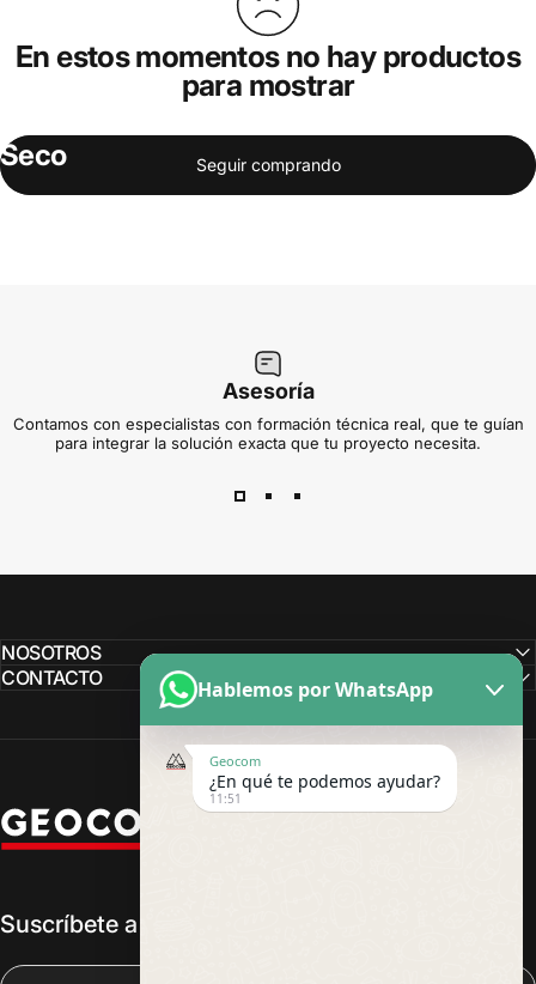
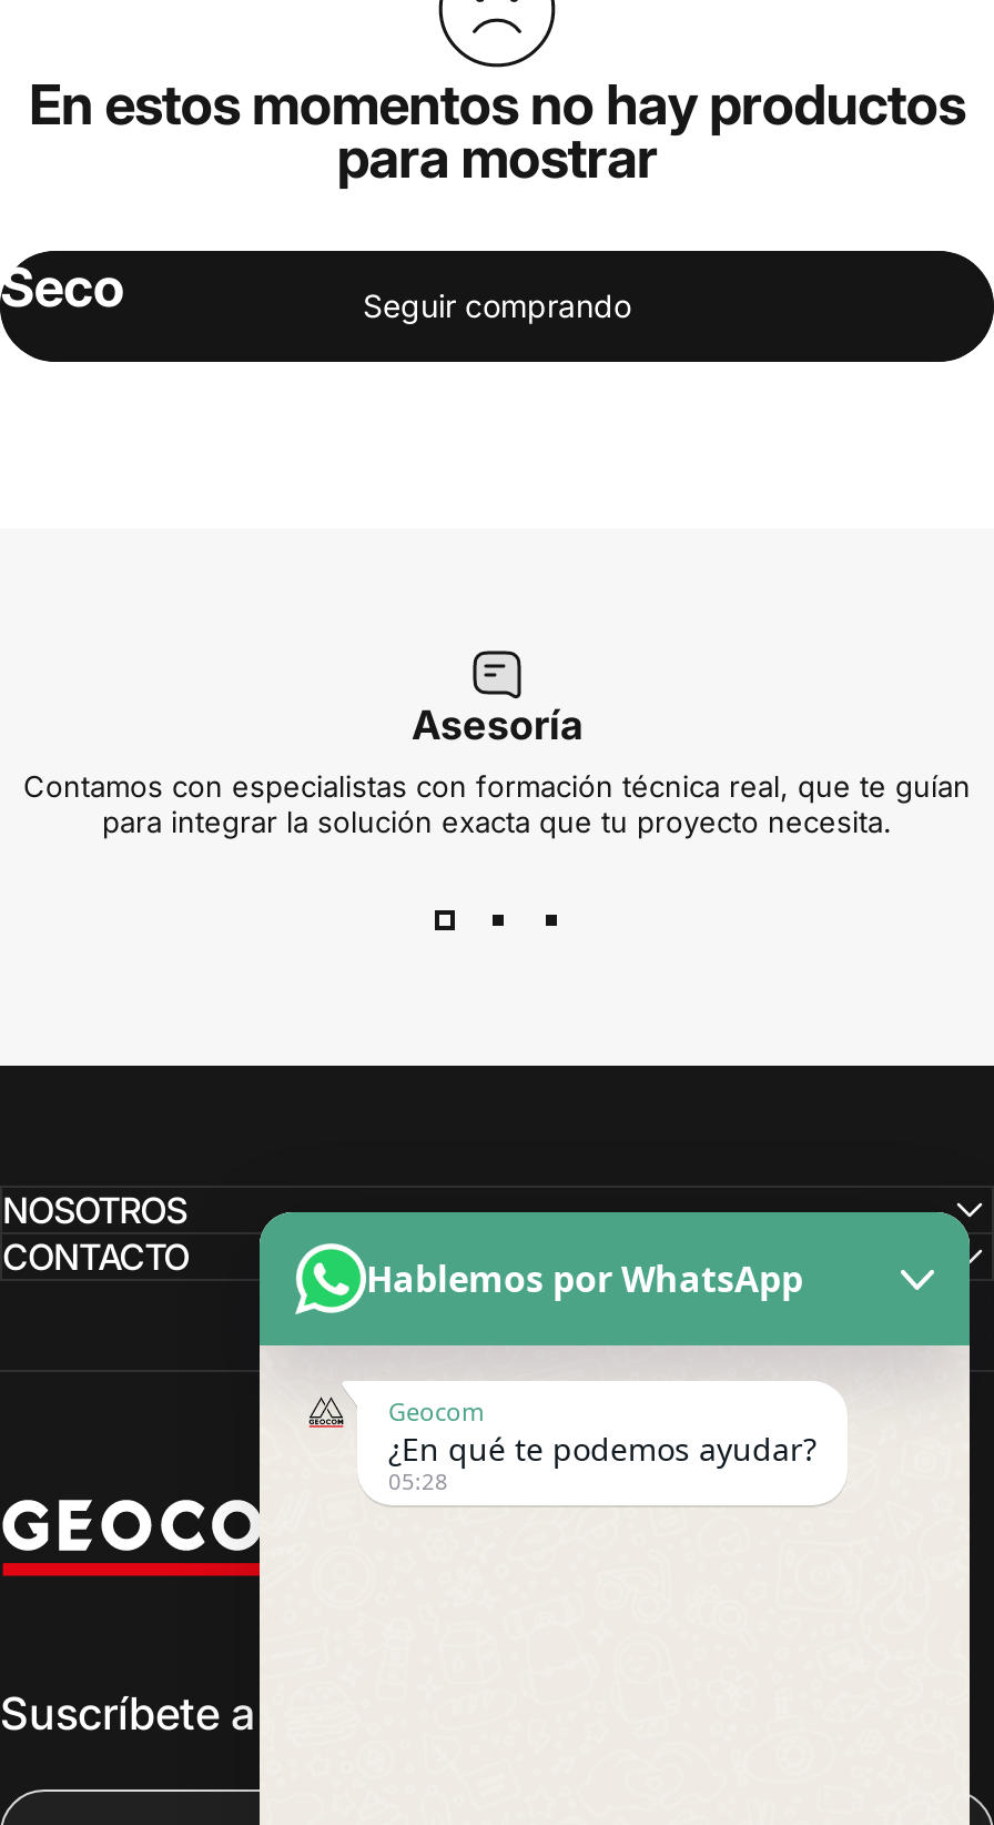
[209,790,242,807] 11:51 -> [388,1465,448,1496] 05:28

